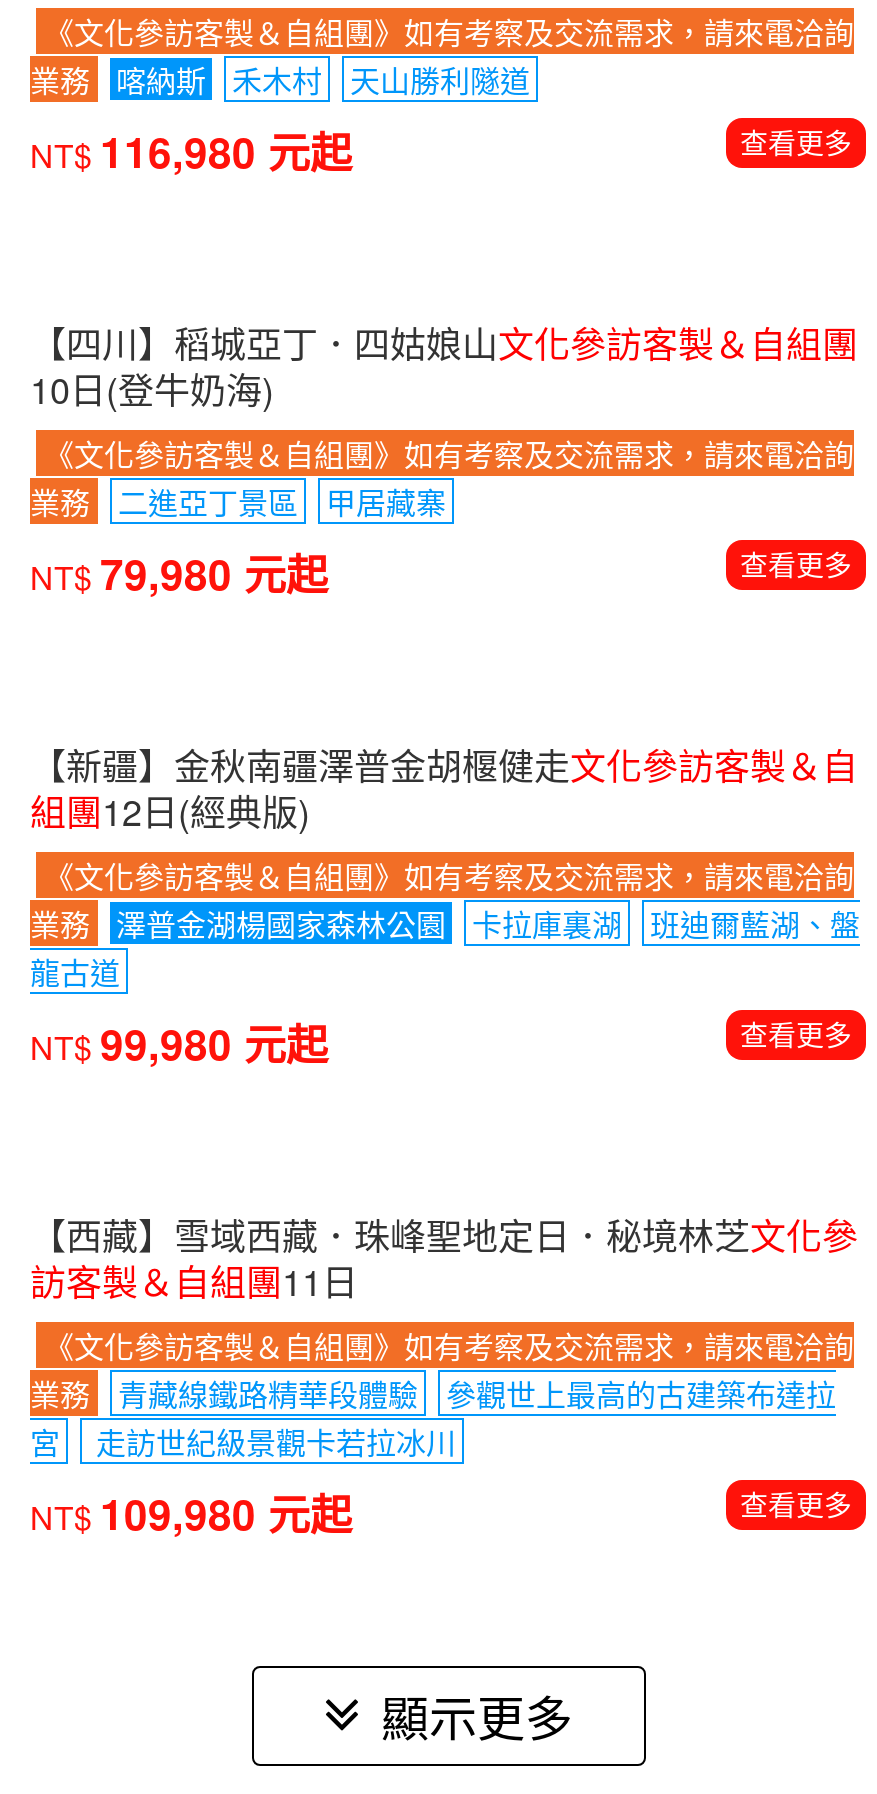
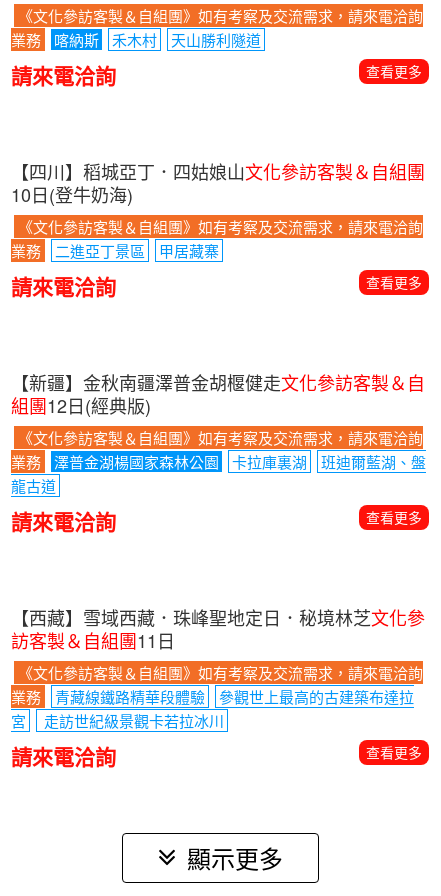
[30,119,352,179] NT$116,980 元起 -> [11,59,116,89] 請來電洽詢
[30,541,328,601] NT$79,980 元起 -> [11,270,116,300] 請來電洽詢
[30,1011,328,1071] NT$99,980 元起 -> [11,505,116,535] 請來電洽詢
[30,1481,352,1541] NT$109,980 元起 -> [11,740,116,770] 請來電洽詢

